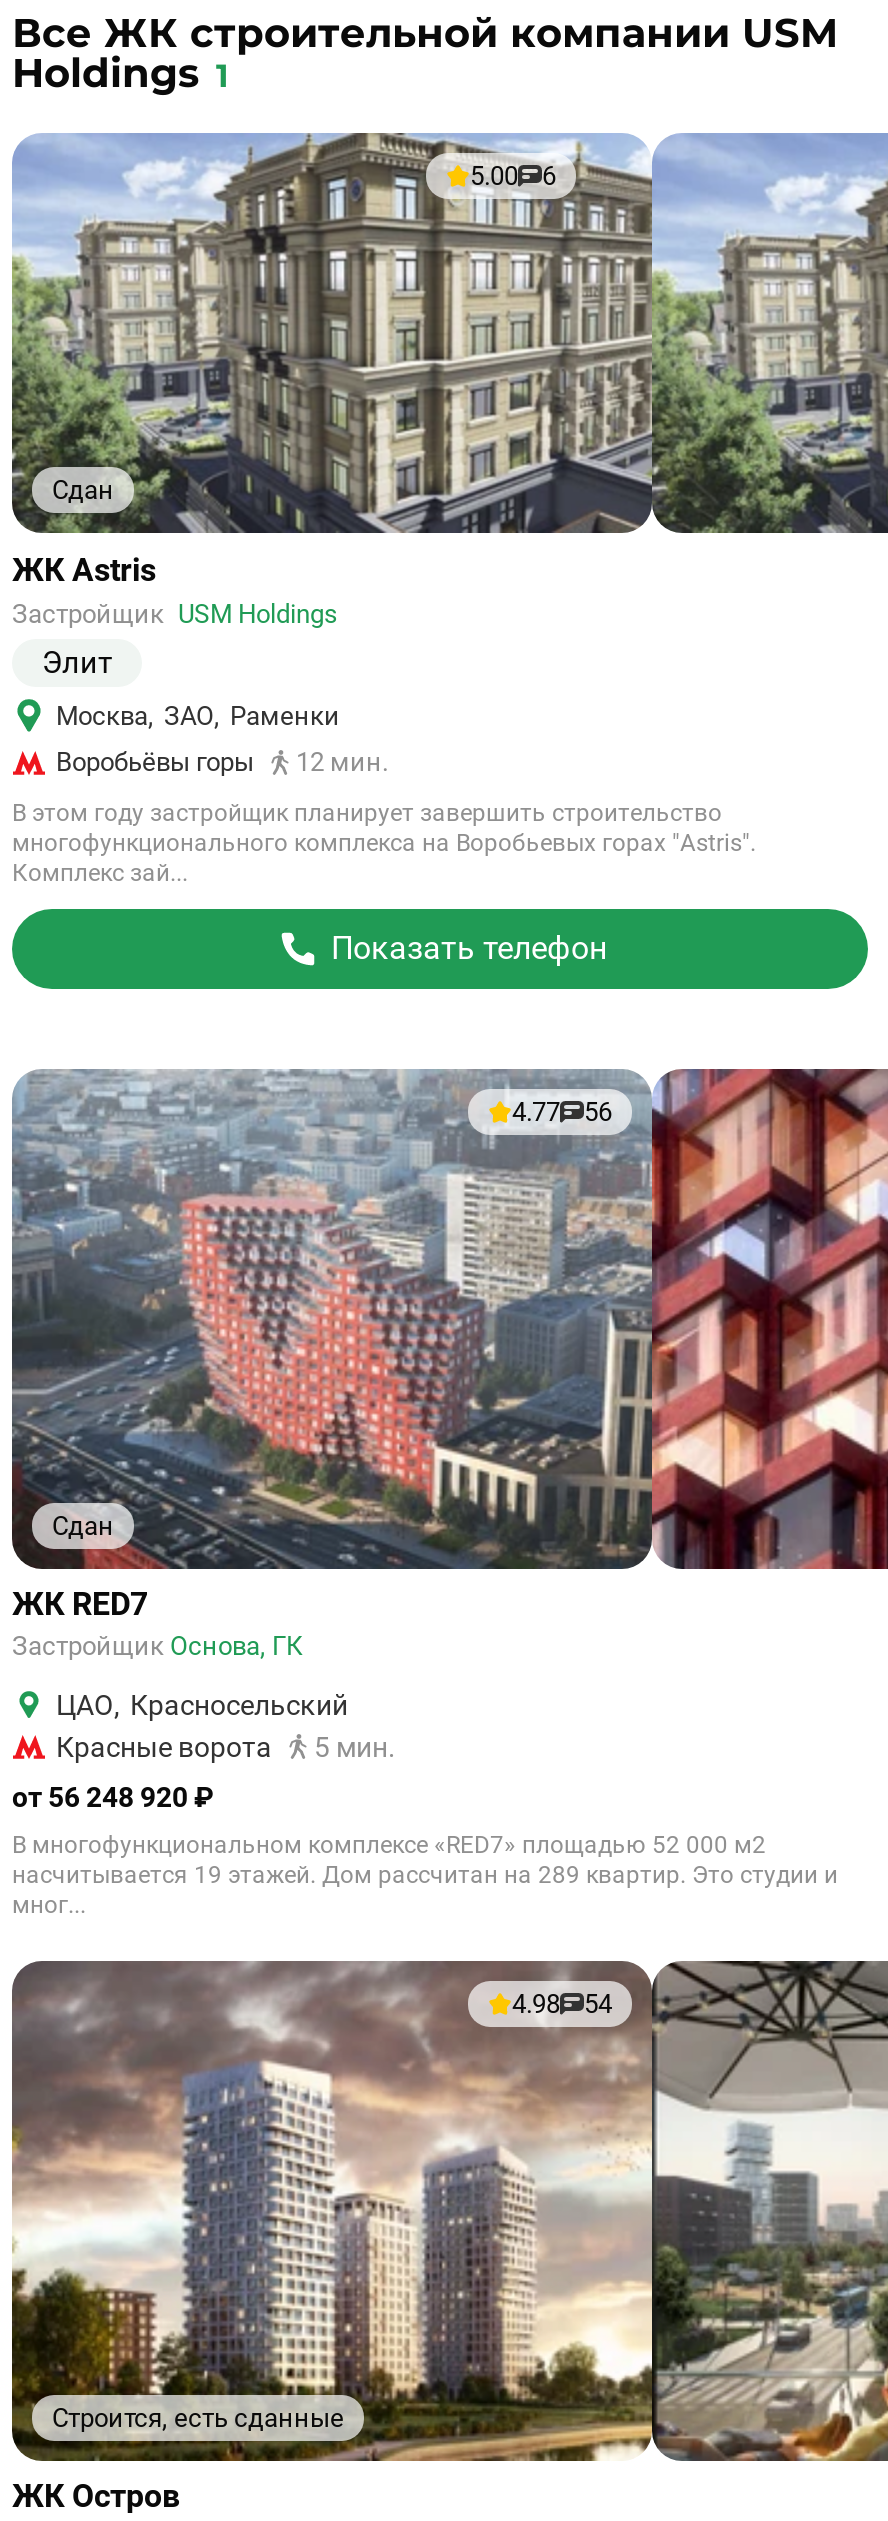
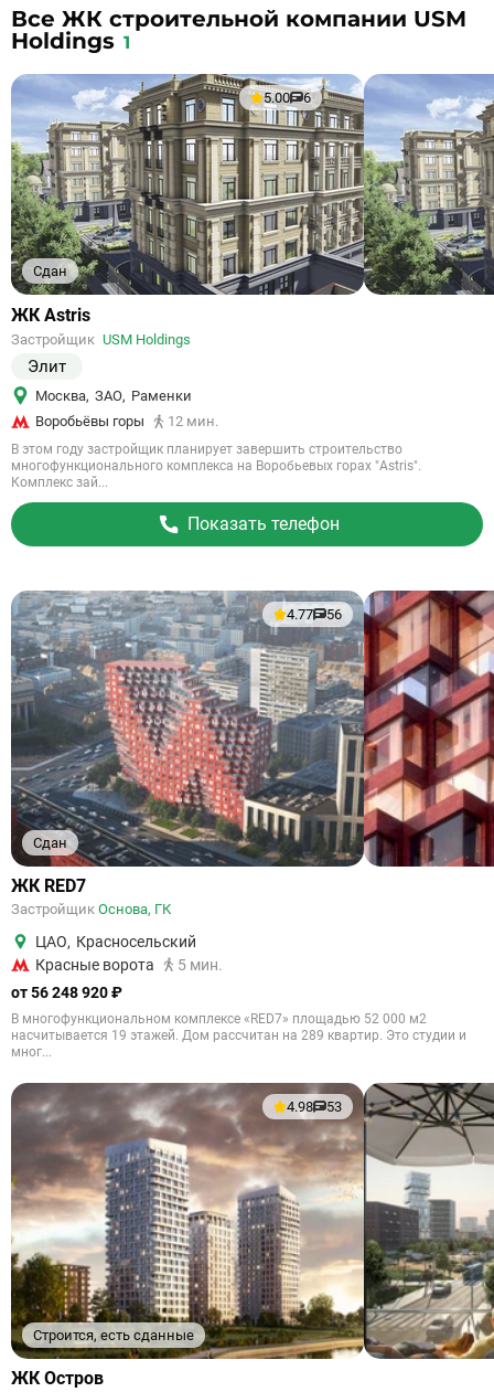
[512,1989,612,2019] 4.98 54 -> [287,1098,342,1115] 4.98 53

